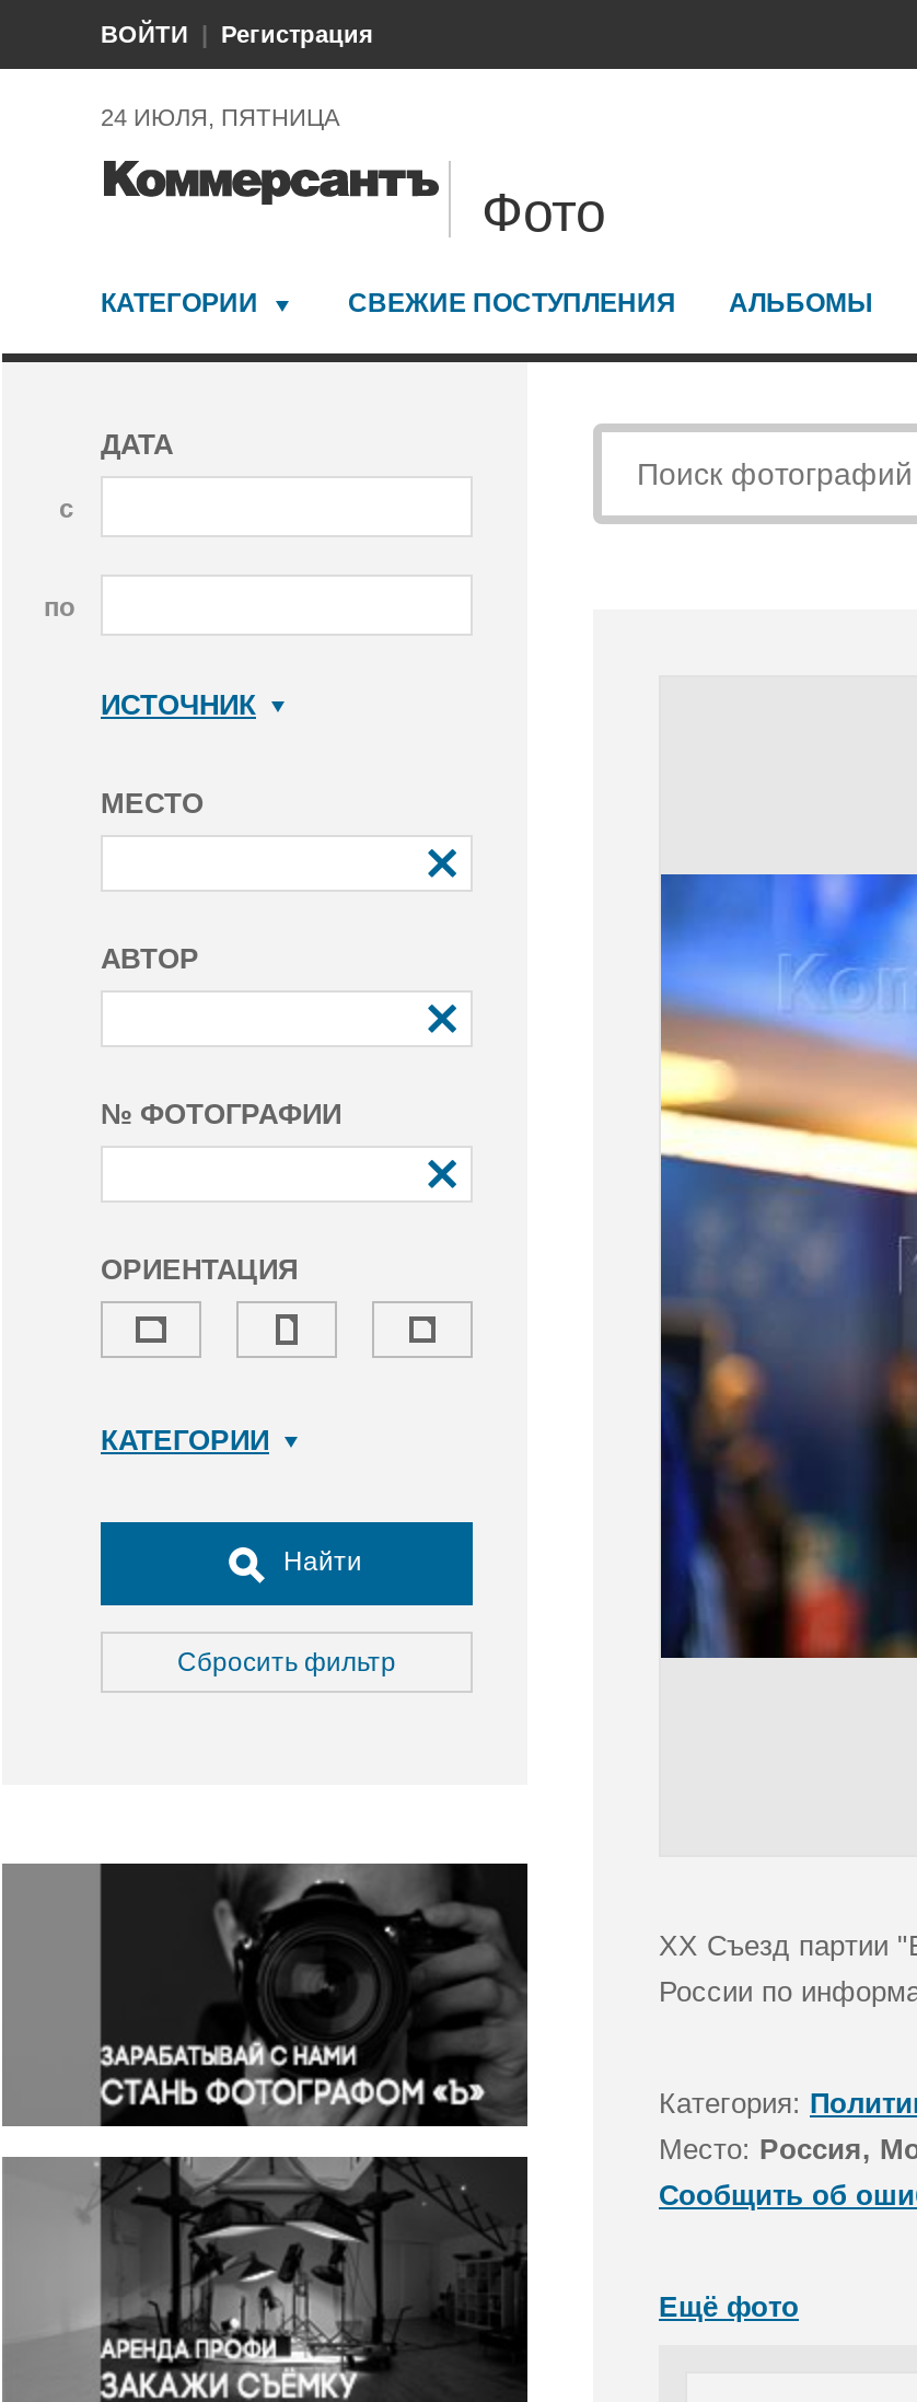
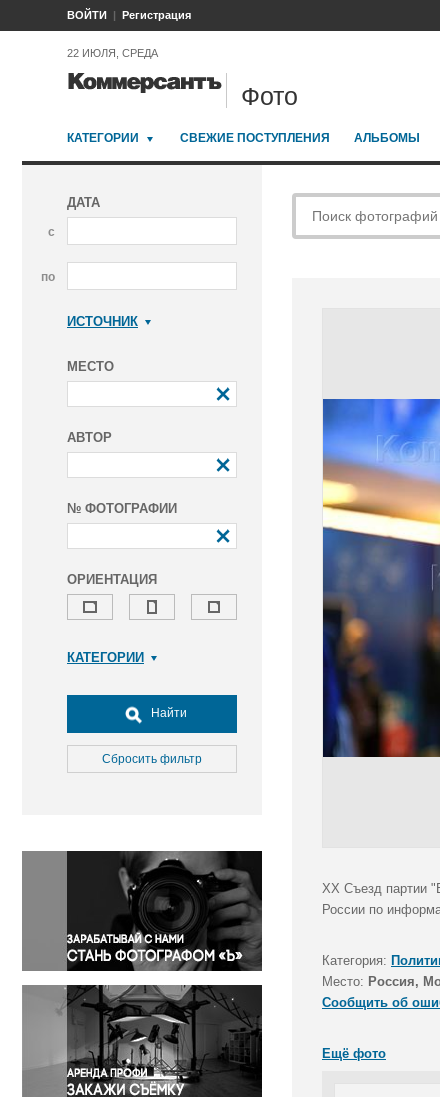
[101,104,339,130] 24 ИЮЛЯ, ПЯТНИЦА -> [67,47,158,59] 22 ИЮЛЯ, СРЕДА

